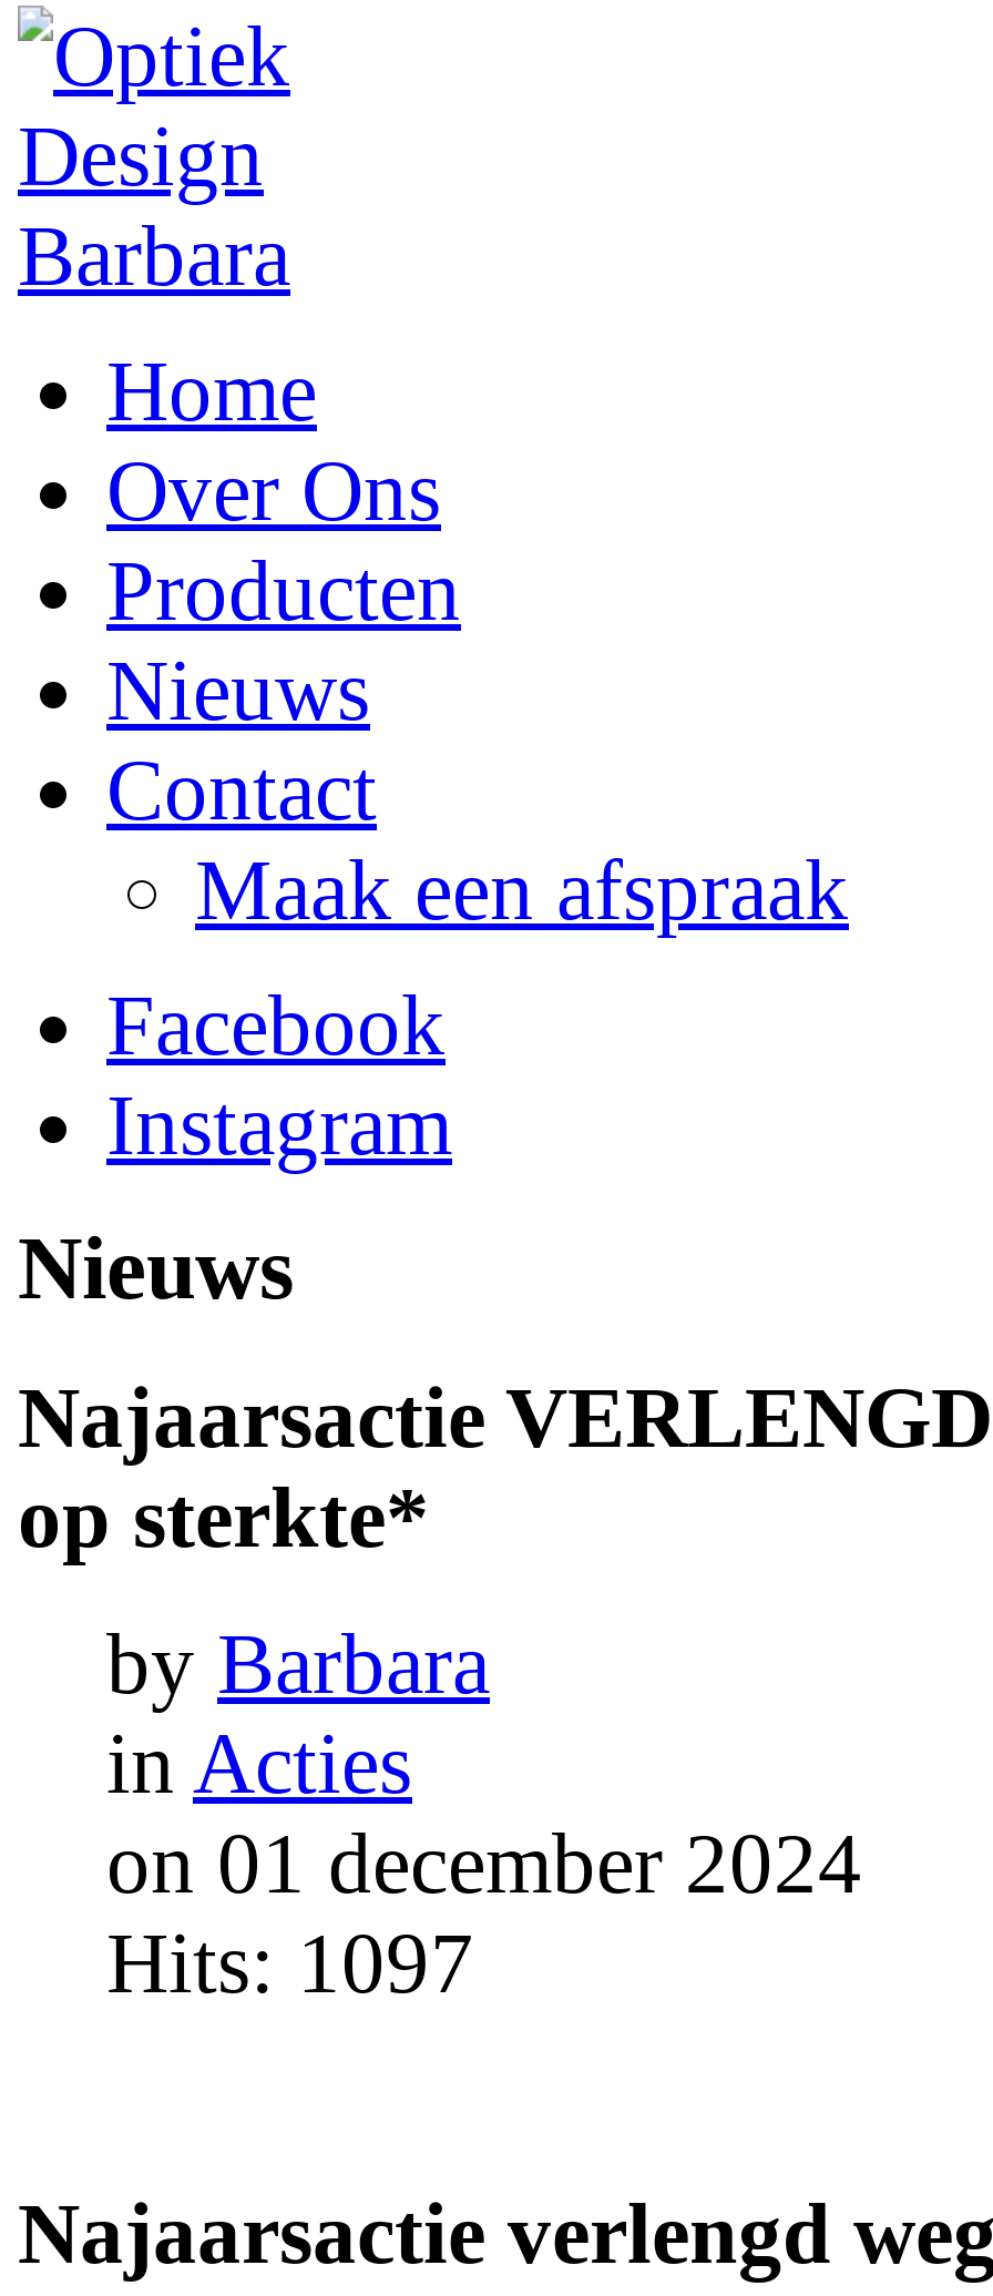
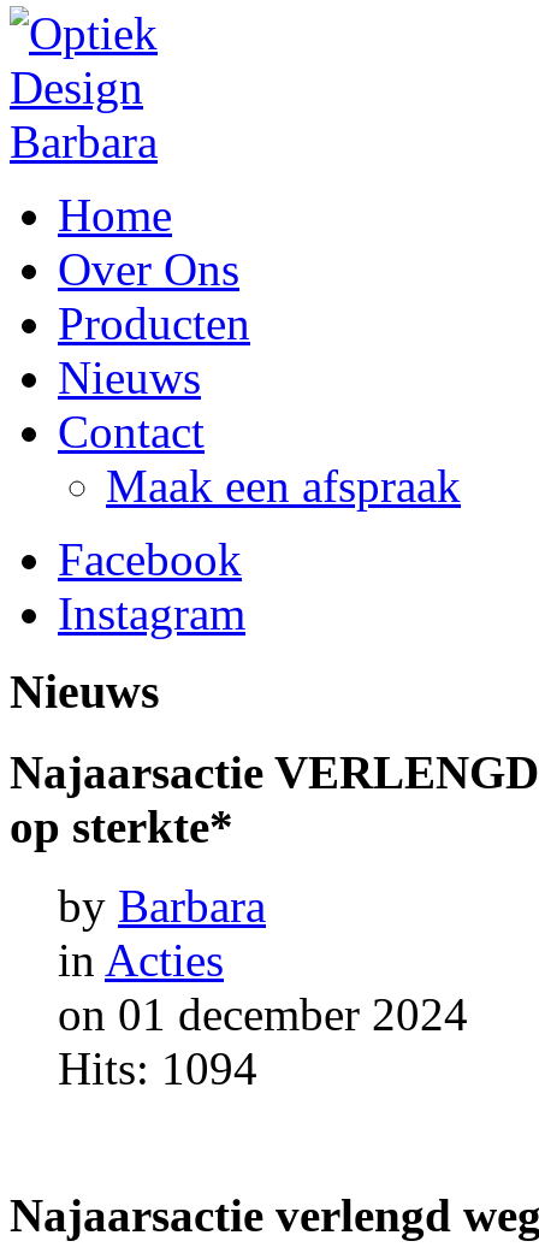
[106,1915,474,2010] Hits: 1097 -> [58,1043,257,1094] Hits: 1094

